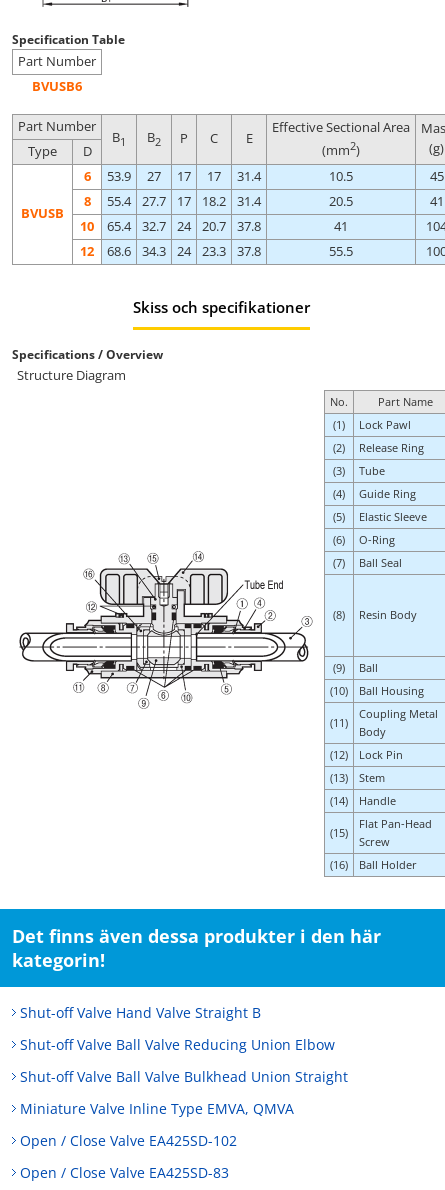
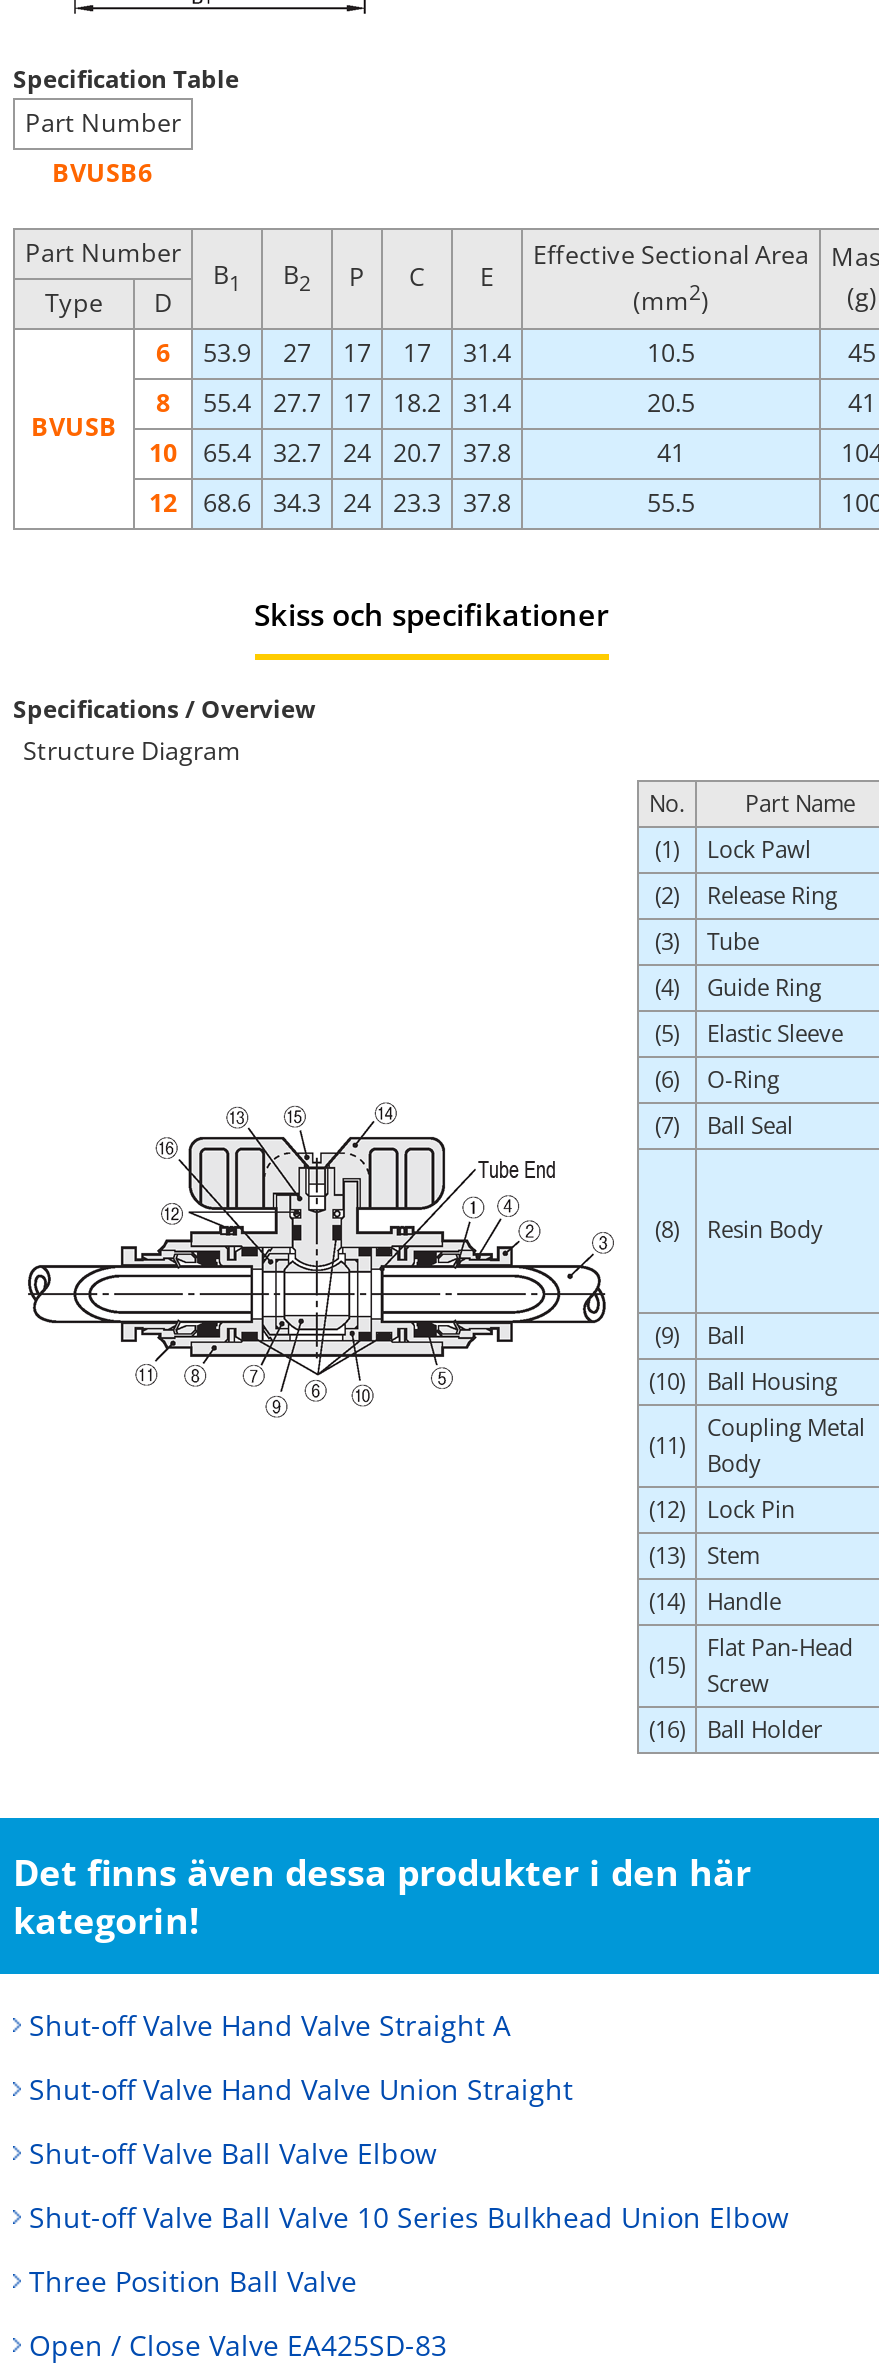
[20,1003,261,1022] Shut-off Valve Hand Valve Straight B -> [29,2006,511,2044] Shut-off Valve Hand Valve Straight A
[20,1035,335,1054] Shut-off Valve Ball Valve Reducing Union Elbow -> [29,2070,573,2108] Shut-off Valve Hand Valve Union Straight
[20,1067,348,1086] Shut-off Valve Ball Valve Bulkhead Union Straight -> [29,2134,437,2172] Shut-off Valve Ball Valve Elbow
[20,1099,294,1118] Miniature Valve Inline Type EMVA, QMVA -> [29,2198,789,2236] Shut-off Valve Ball Valve 10 Series Bulkhead Union Elbow
[20,1131,237,1150] Open / Close Valve EA425SD-102 -> [29,2262,357,2300] Three Position Ball Valve

